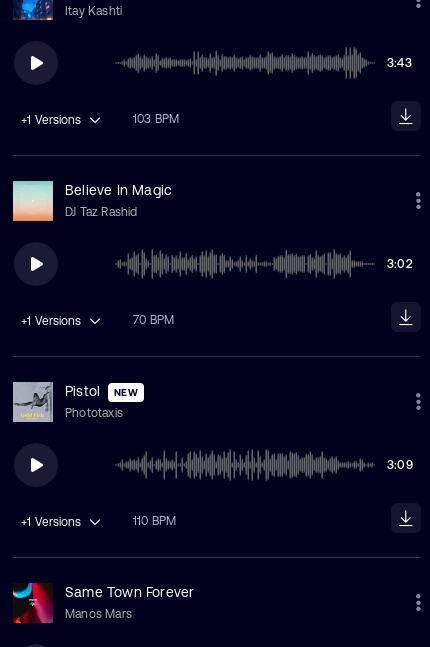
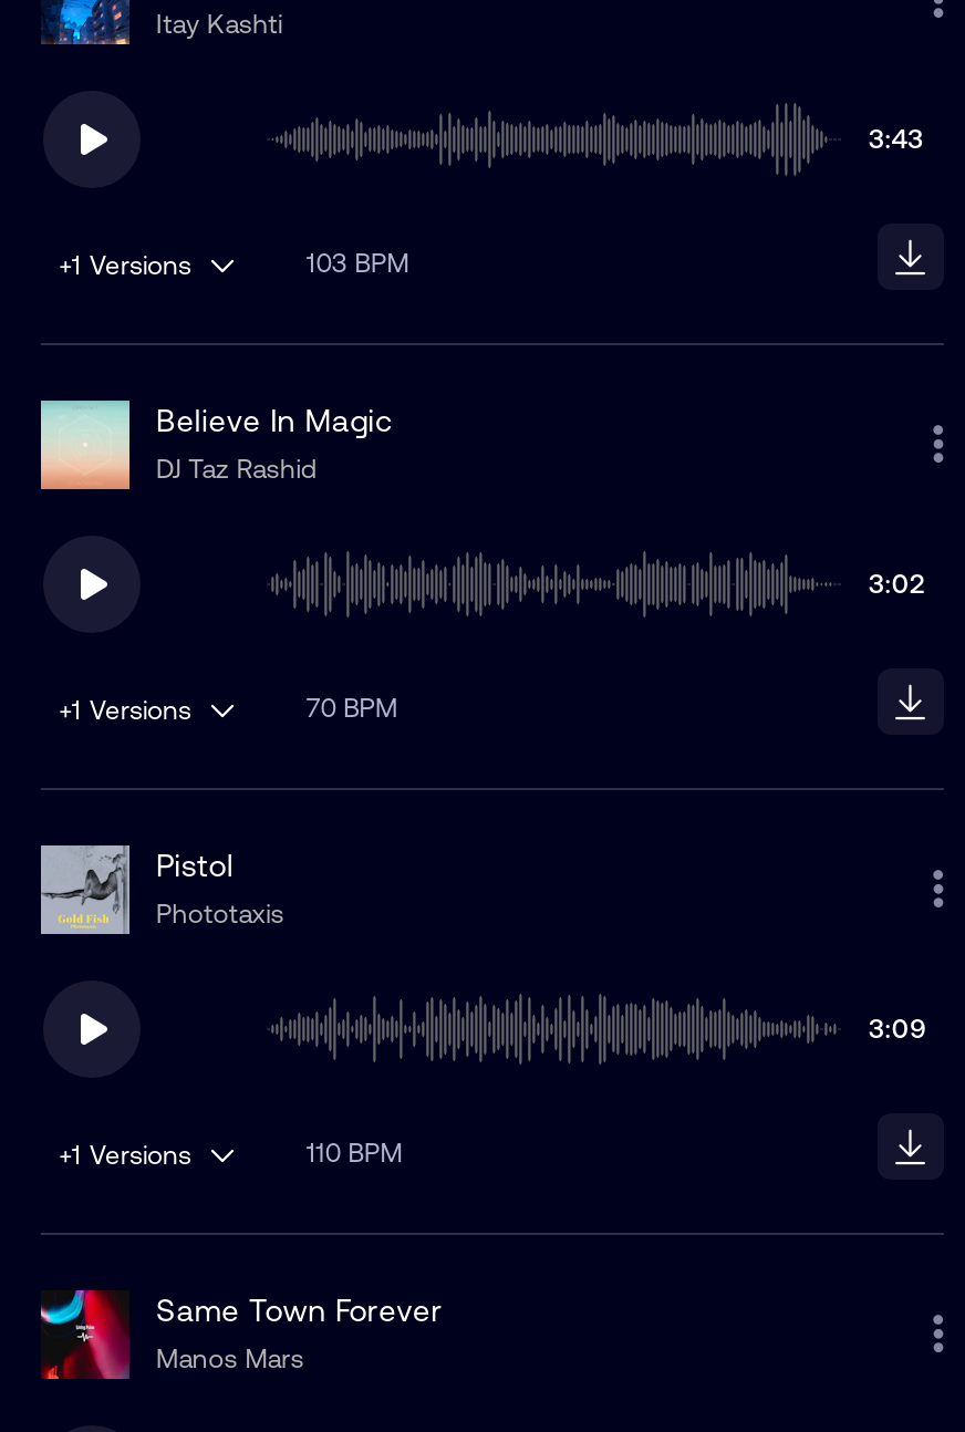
[114,387,138,398] NEW -> none

